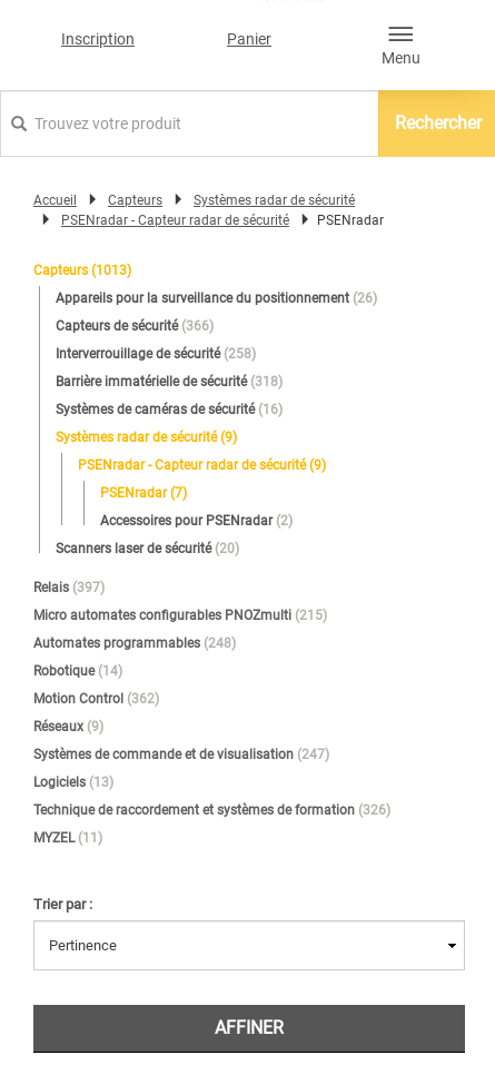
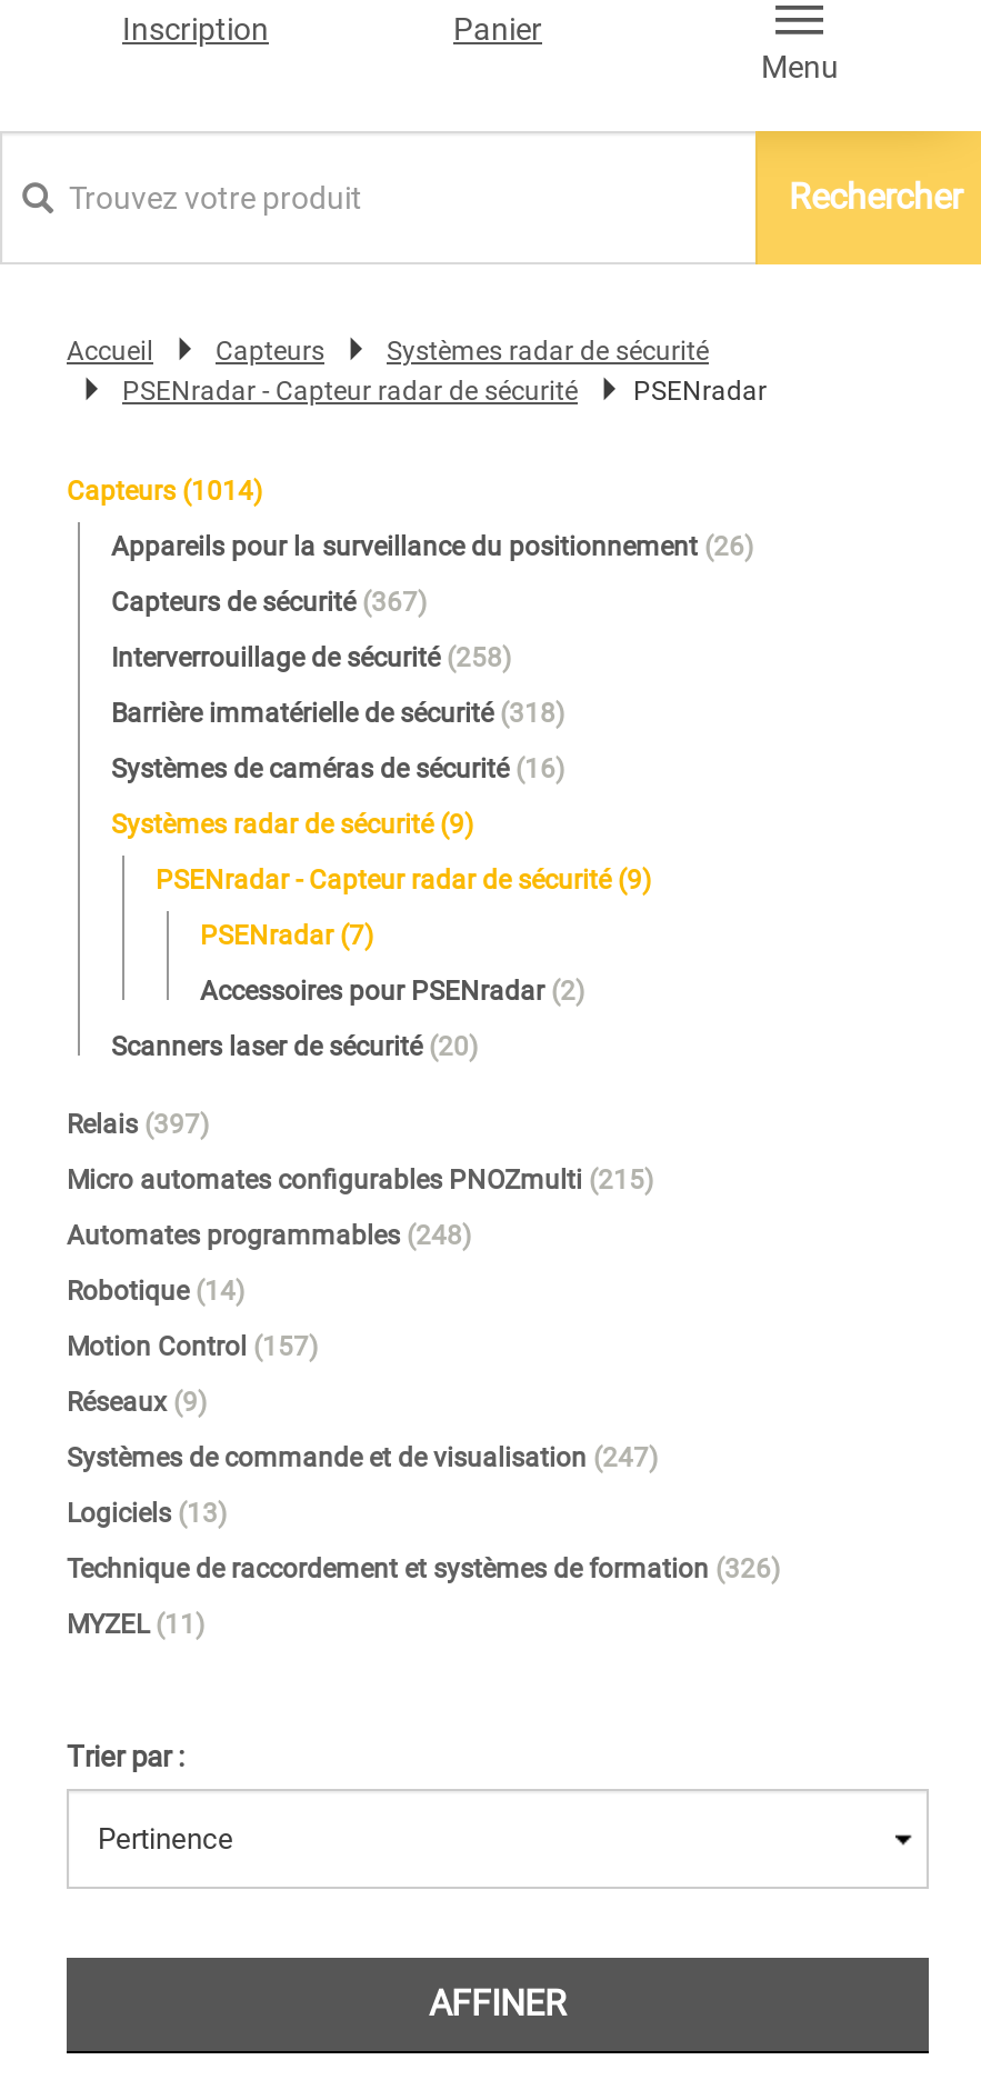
[33,263,131,278] Capteurs (1013) -> [67,476,262,507] Capteurs (1014)
[56,318,214,334] Capteurs de sécurité (366) -> [111,587,427,618] Capteurs de sécurité (367)
[33,691,159,707] Motion Control (362) -> [67,1331,318,1362] Motion Control (157)

